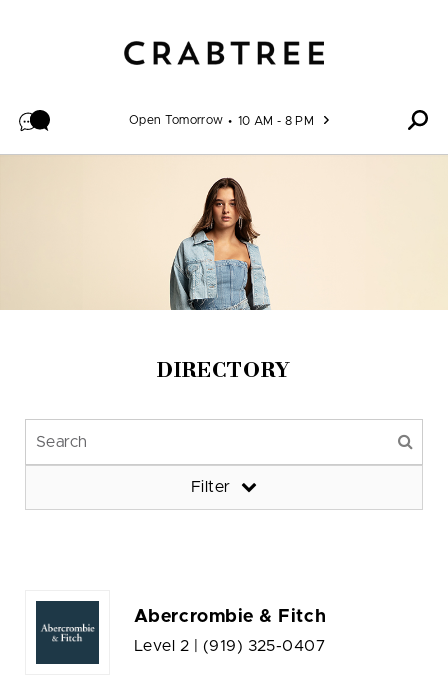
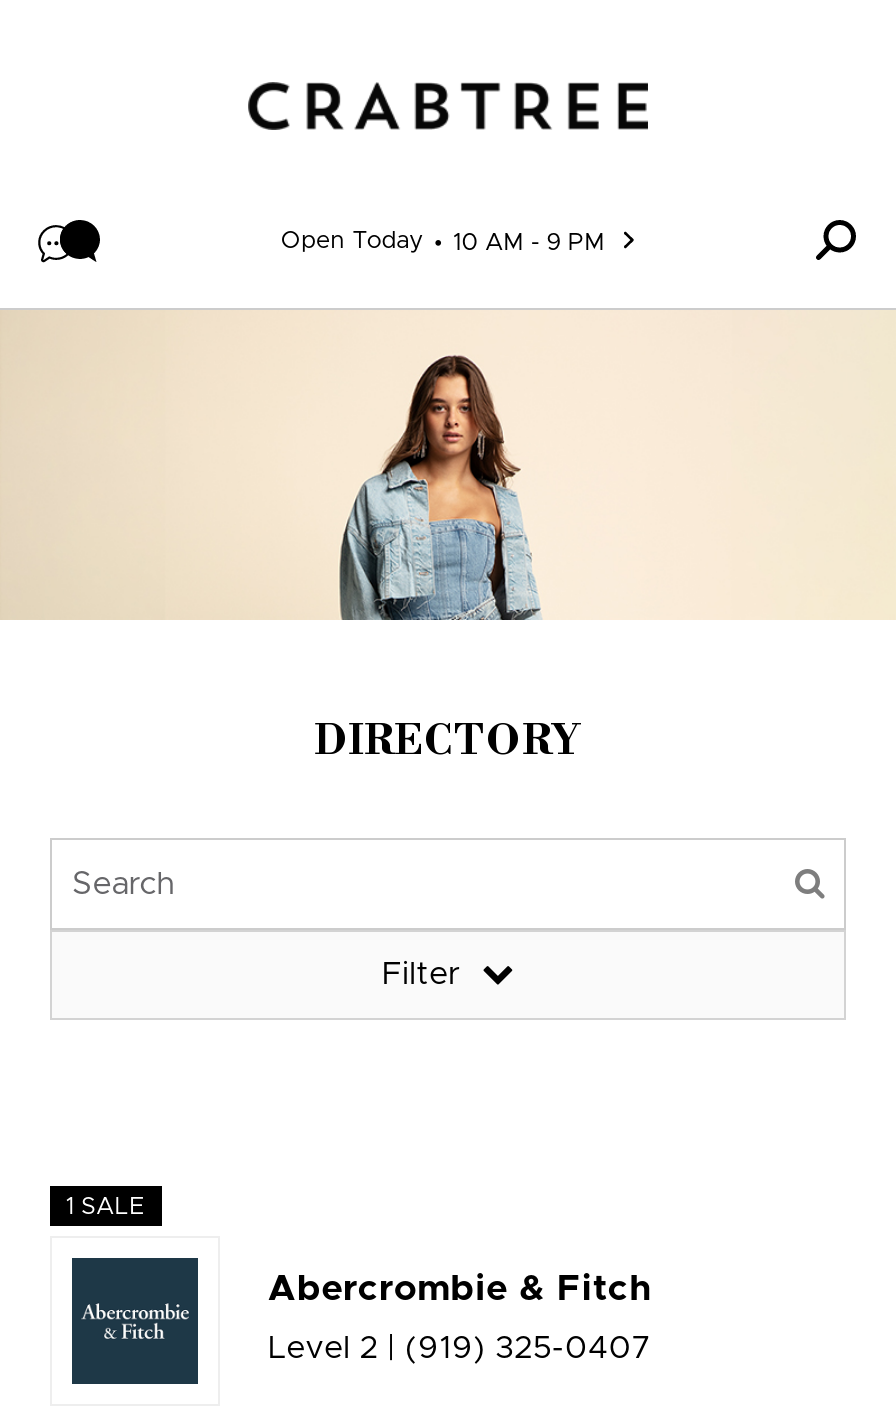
[129,113,223,125] Open Tomorrow -> [281,227,424,251] Open Today
[238,114,314,126] 10 AM - 8 PM -> [453,229,605,253] 10 AM - 9 PM
none -> [66,1194,146,1218] 1 SALE

